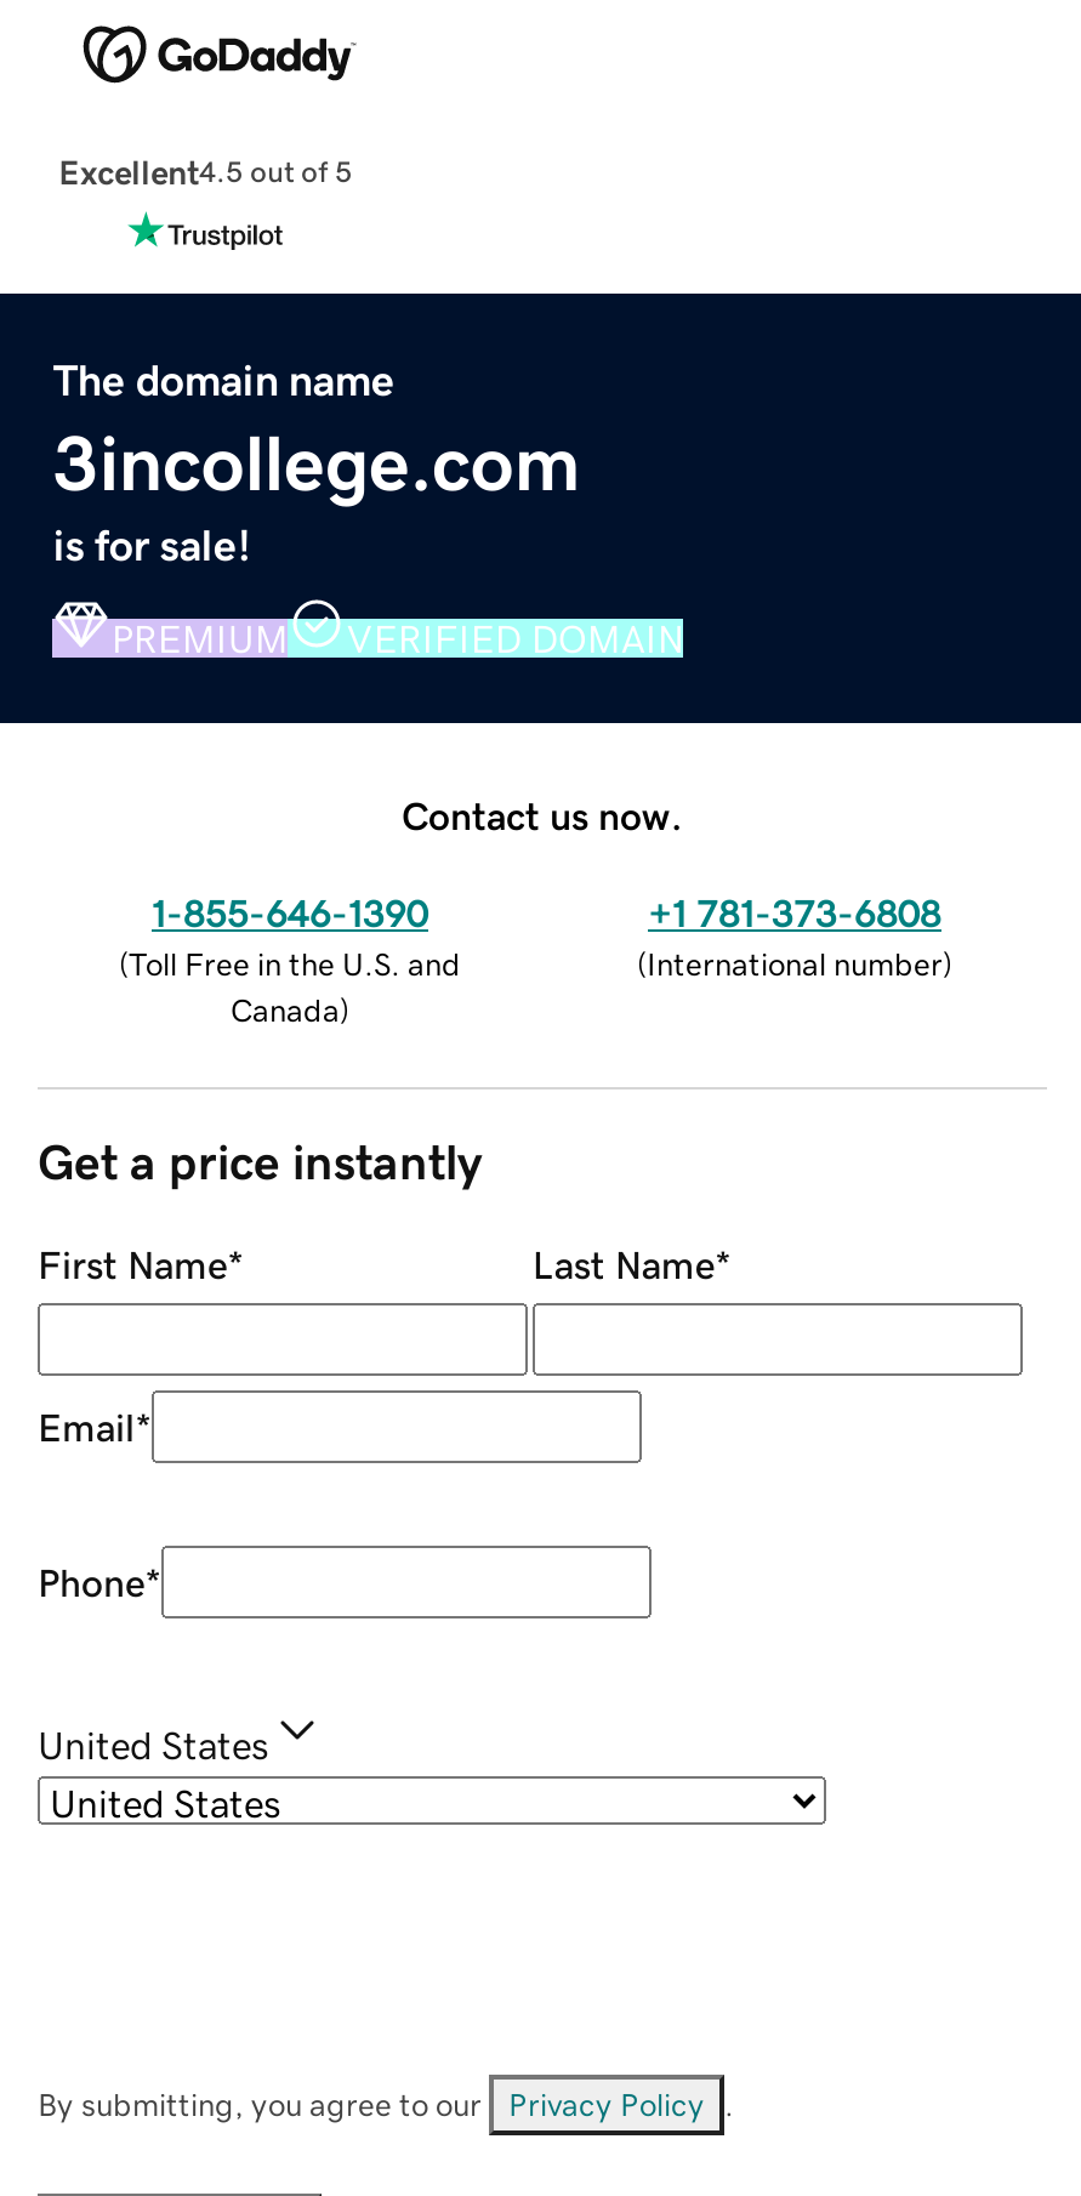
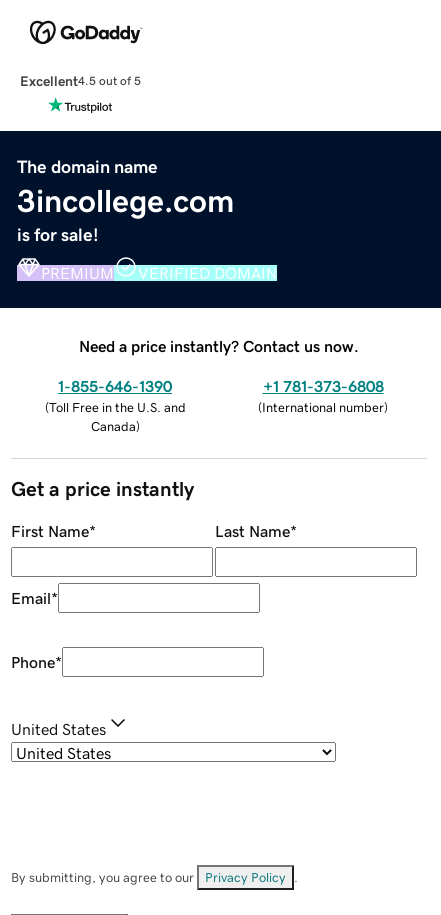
[402,795,683,834] Contact us now. -> [79,338,359,354] Need a price instantly? Contact us now.

